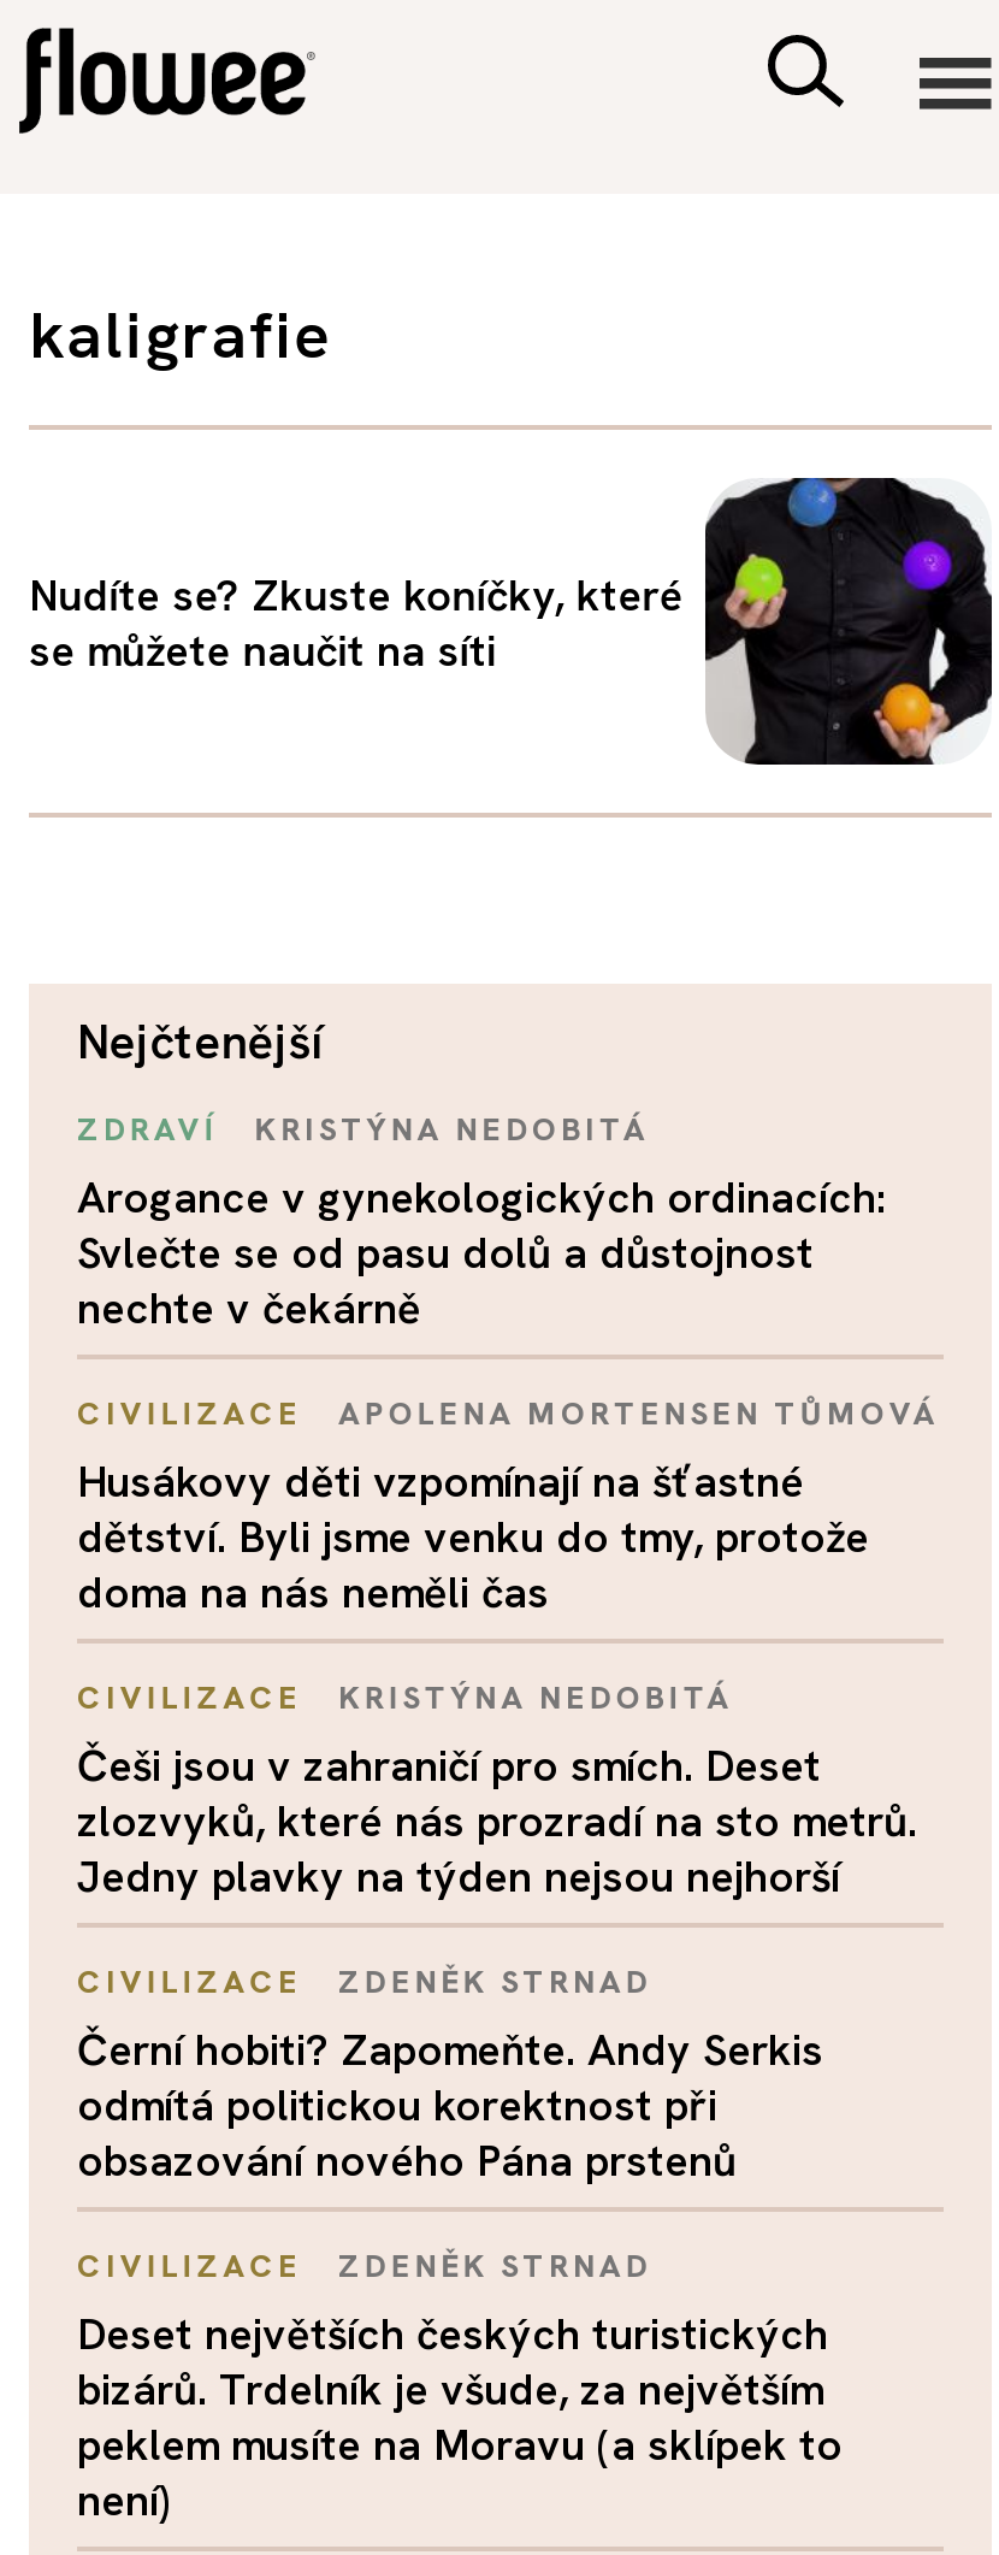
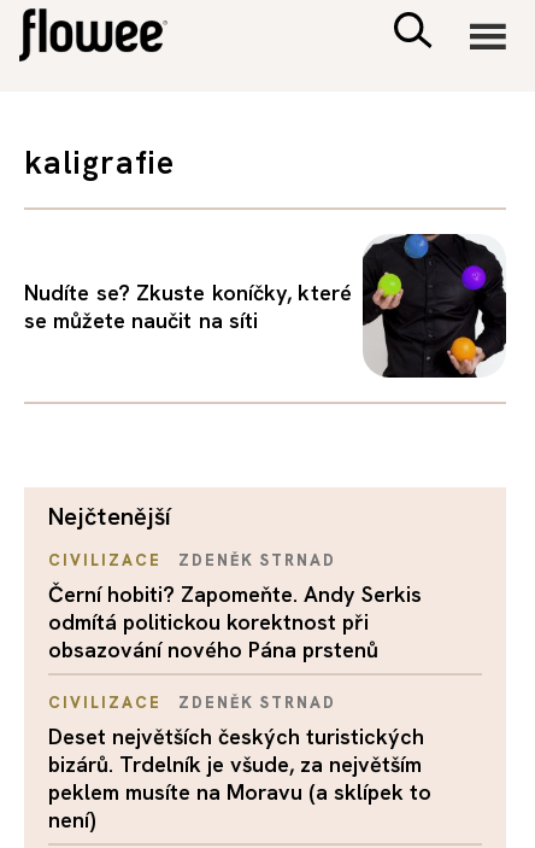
[77,1109,940,1904] ZDRAVÍ | KRISTÝNA NEDOBITÁ | Arogance v gynekologických ordinacích: | Svlečte se od pasu dolů a důstojnost | nechte v čekárně | CIVILIZACE | APOLENA MORTENSEN TŮMOVÁ | Husákovy děti vzpomínají na šťastné | dětství. Byli jsme venku do tmy, protože | doma na nás neměli čas | CIVILIZACE | KRISTÝNA NEDOBITÁ | Češi jsou v zahraničí pro smích. Deset | zlozvyků, které nás prozradí na sto metrů. | Jedny plavky na týden nejsou nejhorší -> none

